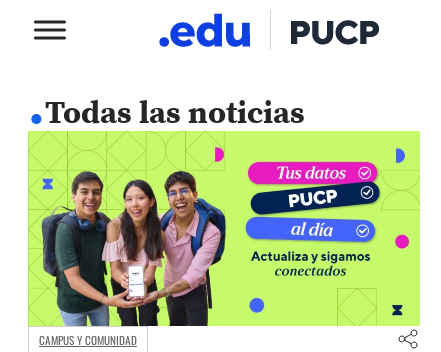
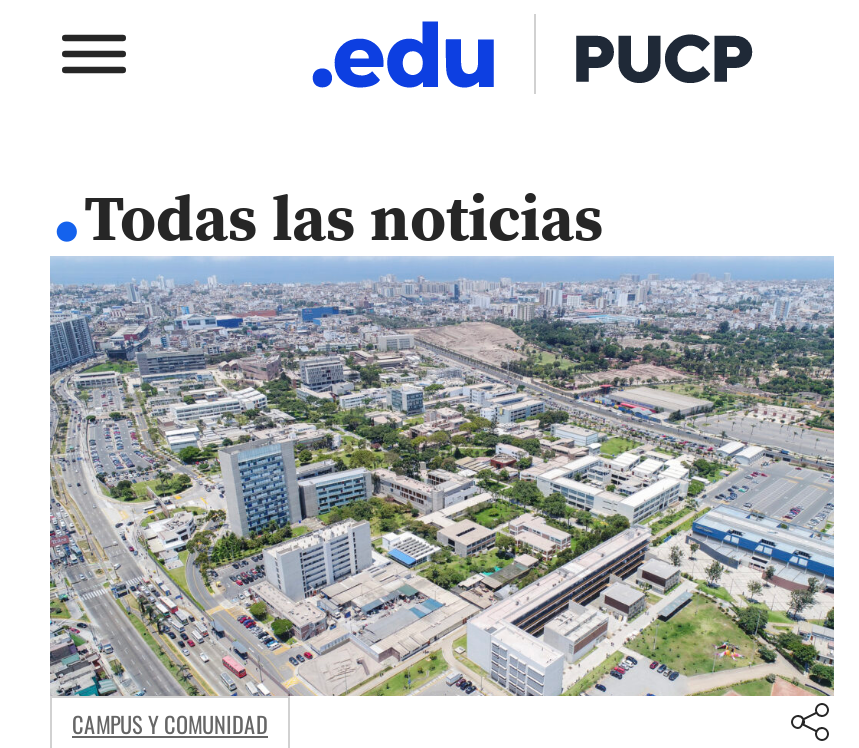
[27,130,421,327] [image] -> [48,256,836,698] [image]

